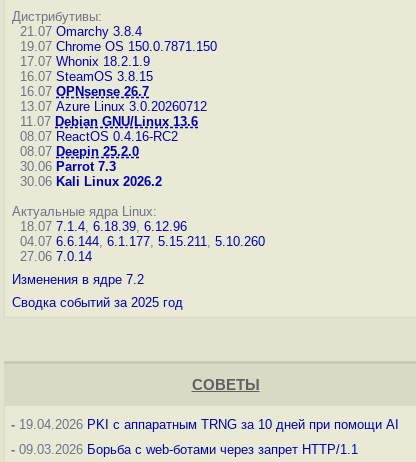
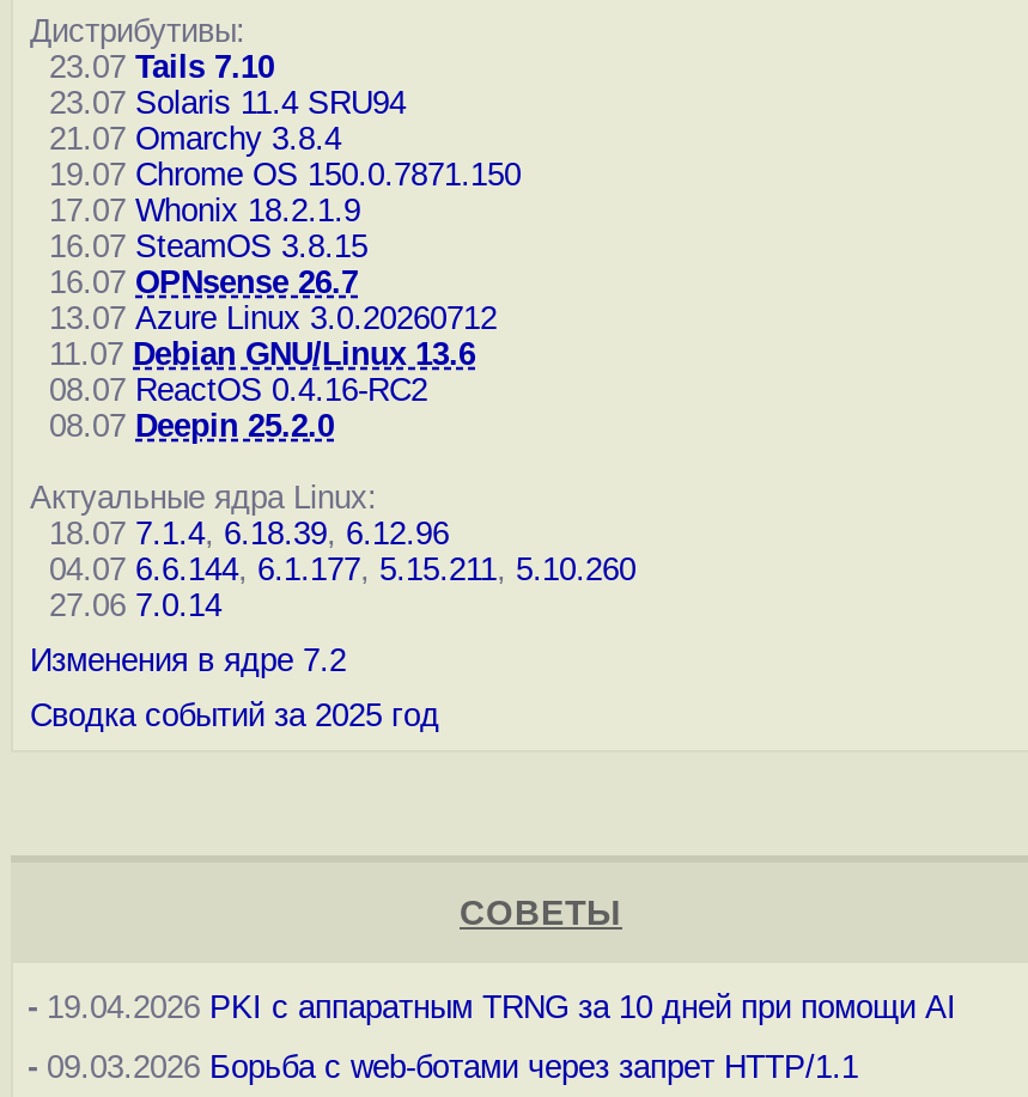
none -> [30,49,406,121] 23.07 Tails 7.10 | 23.07 Solaris 11.4 SRU94
moved [12,24,217,159] -> [30,121,521,444]: 21.07 Omarchy 3.8.4 | 19.07 Chrome OS 150.0.7871.150 | 17.07 Whonix 18.2.1.9 | ... | 08.07 ReactOS 0.4.16-RC2 | 08.07 Deepin 25.2.0
[12,159,162,189] 30.06 Parrot 7.3 | 30.06 Kali Linux 2026.2 -> none

